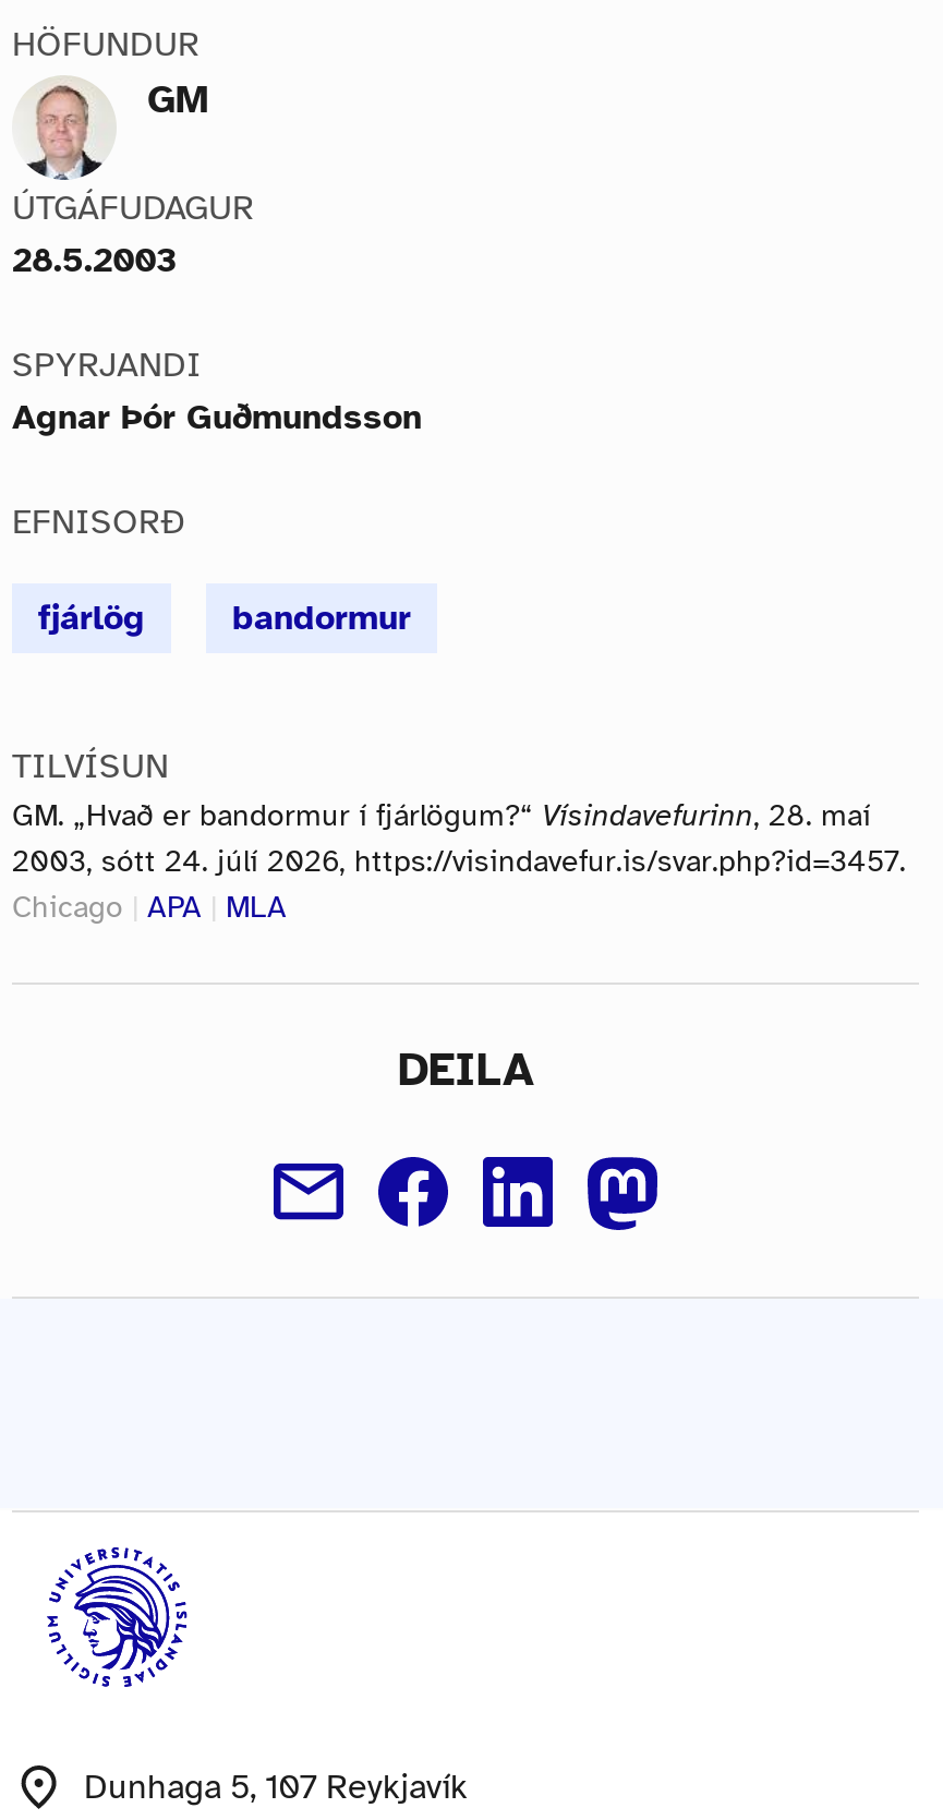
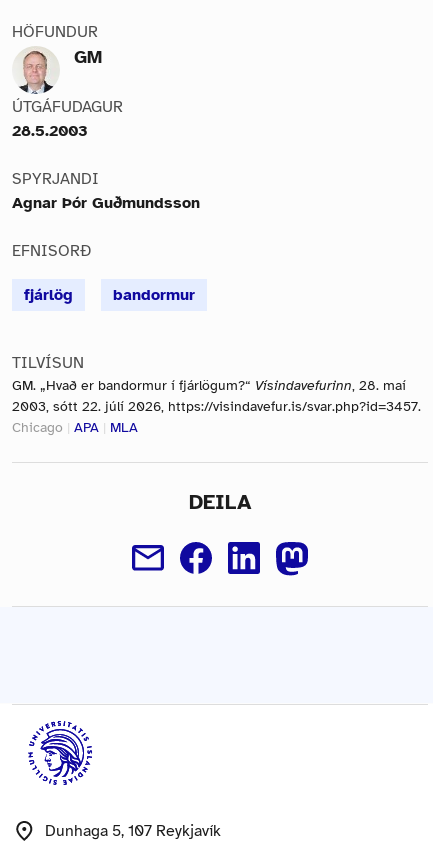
[12,843,906,880] 2003, sótt 24. júlí 2026, https://visindavefur.is/svar.php?id=3457. -> [12,398,421,415] 2003, sótt 22. júlí 2026, https://visindavefur.is/svar.php?id=3457.

